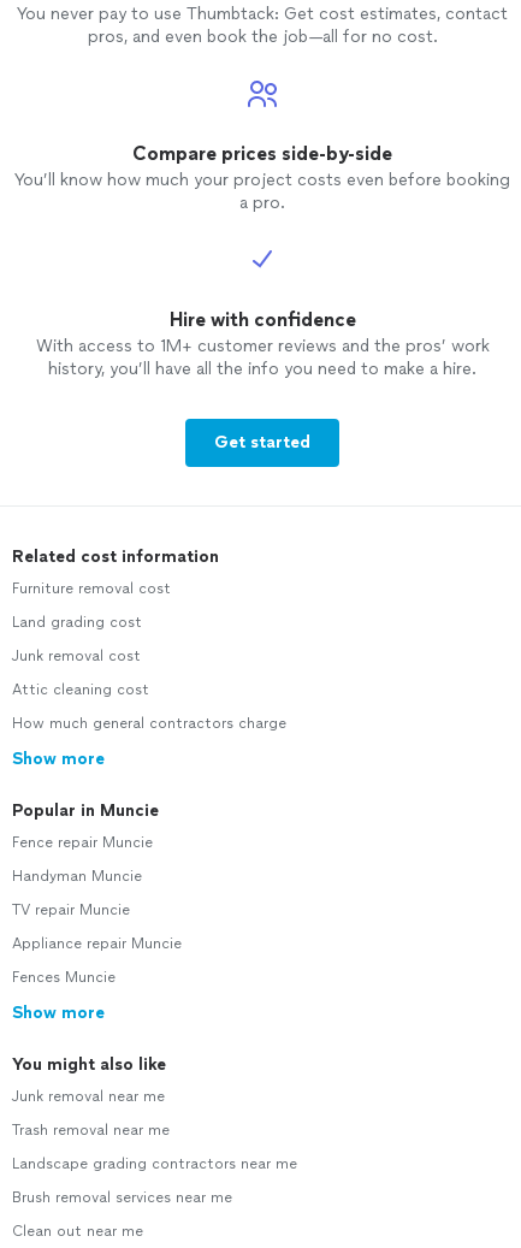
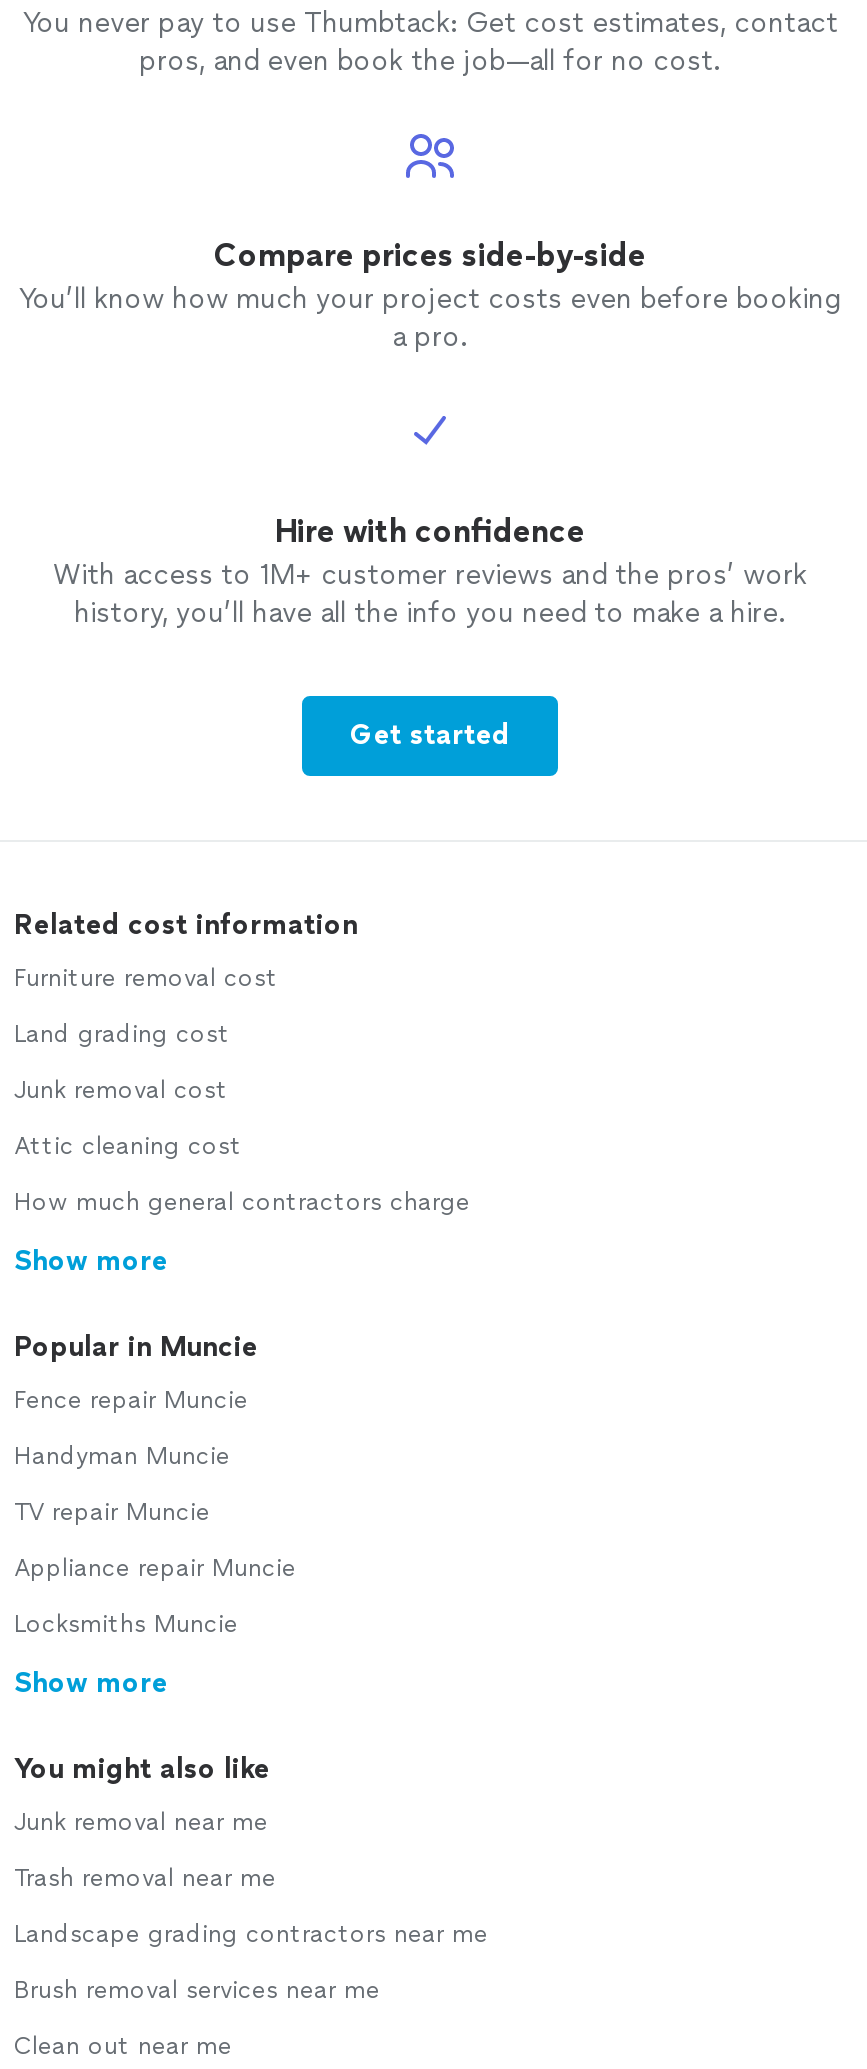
[12,969,116,986] Fences Muncie -> [14,1610,238,1638] Locksmiths Muncie

